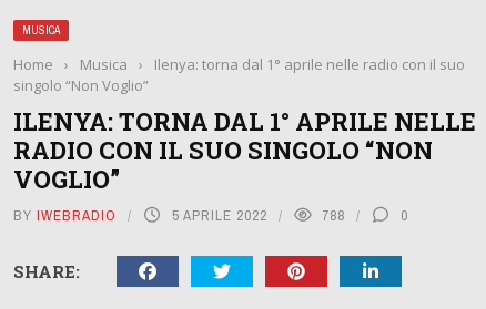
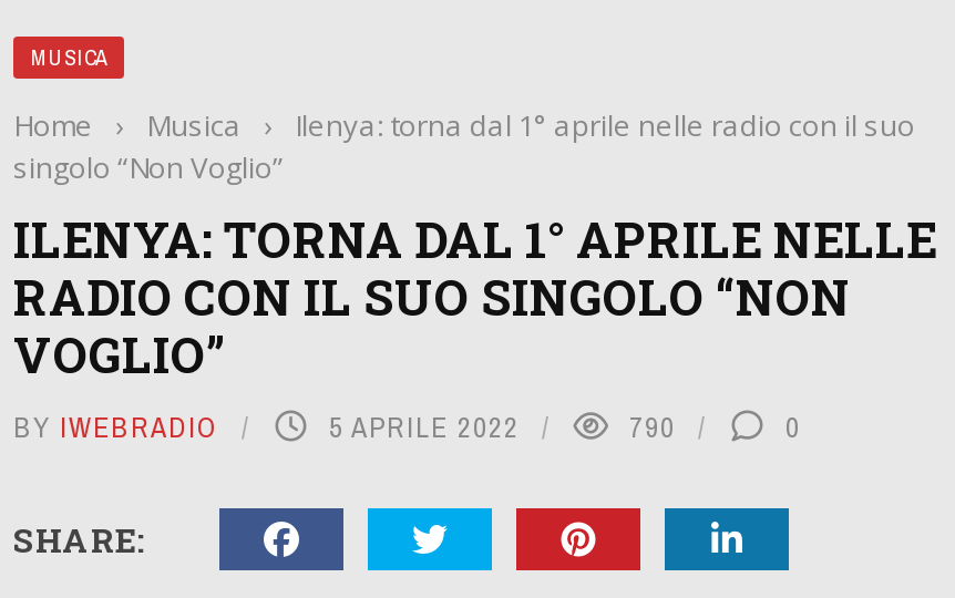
[322,206,345,225] 788 -> [629,409,676,447] 790

